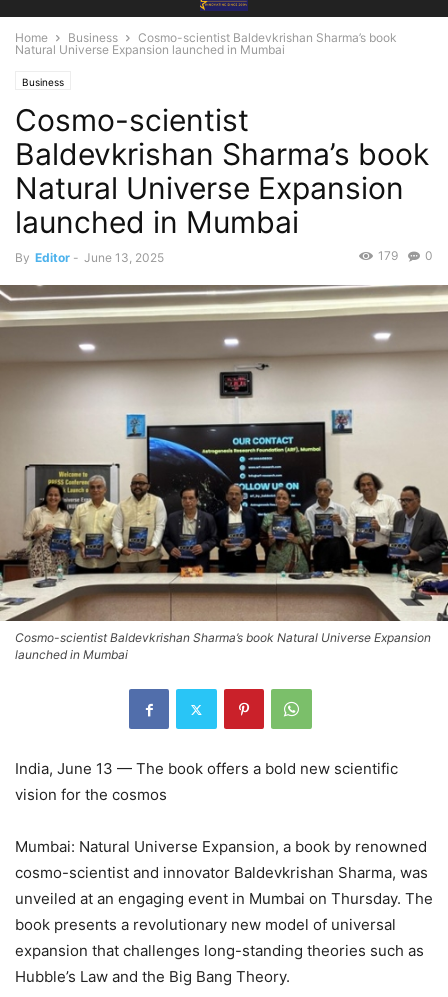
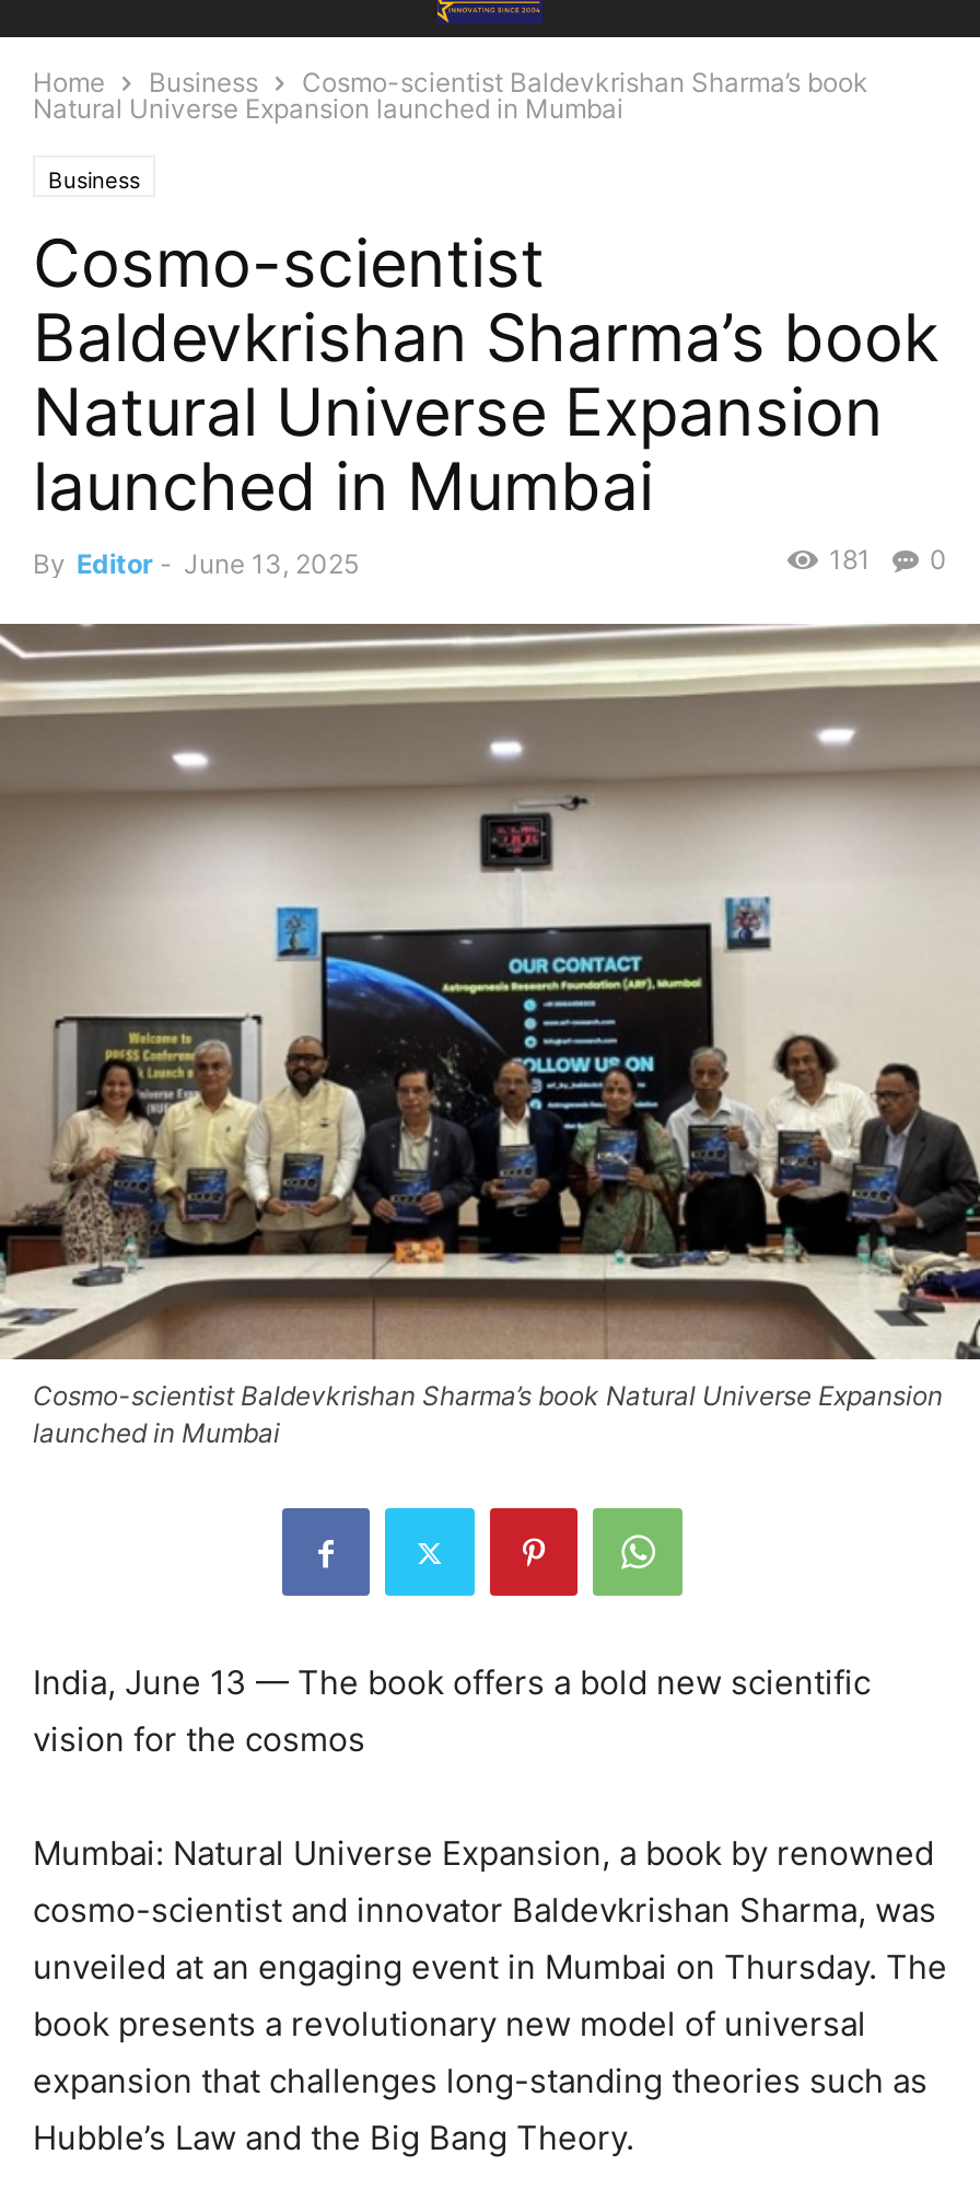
[378,248,433,263] 179 0 -> [829,543,947,576] 181 0

